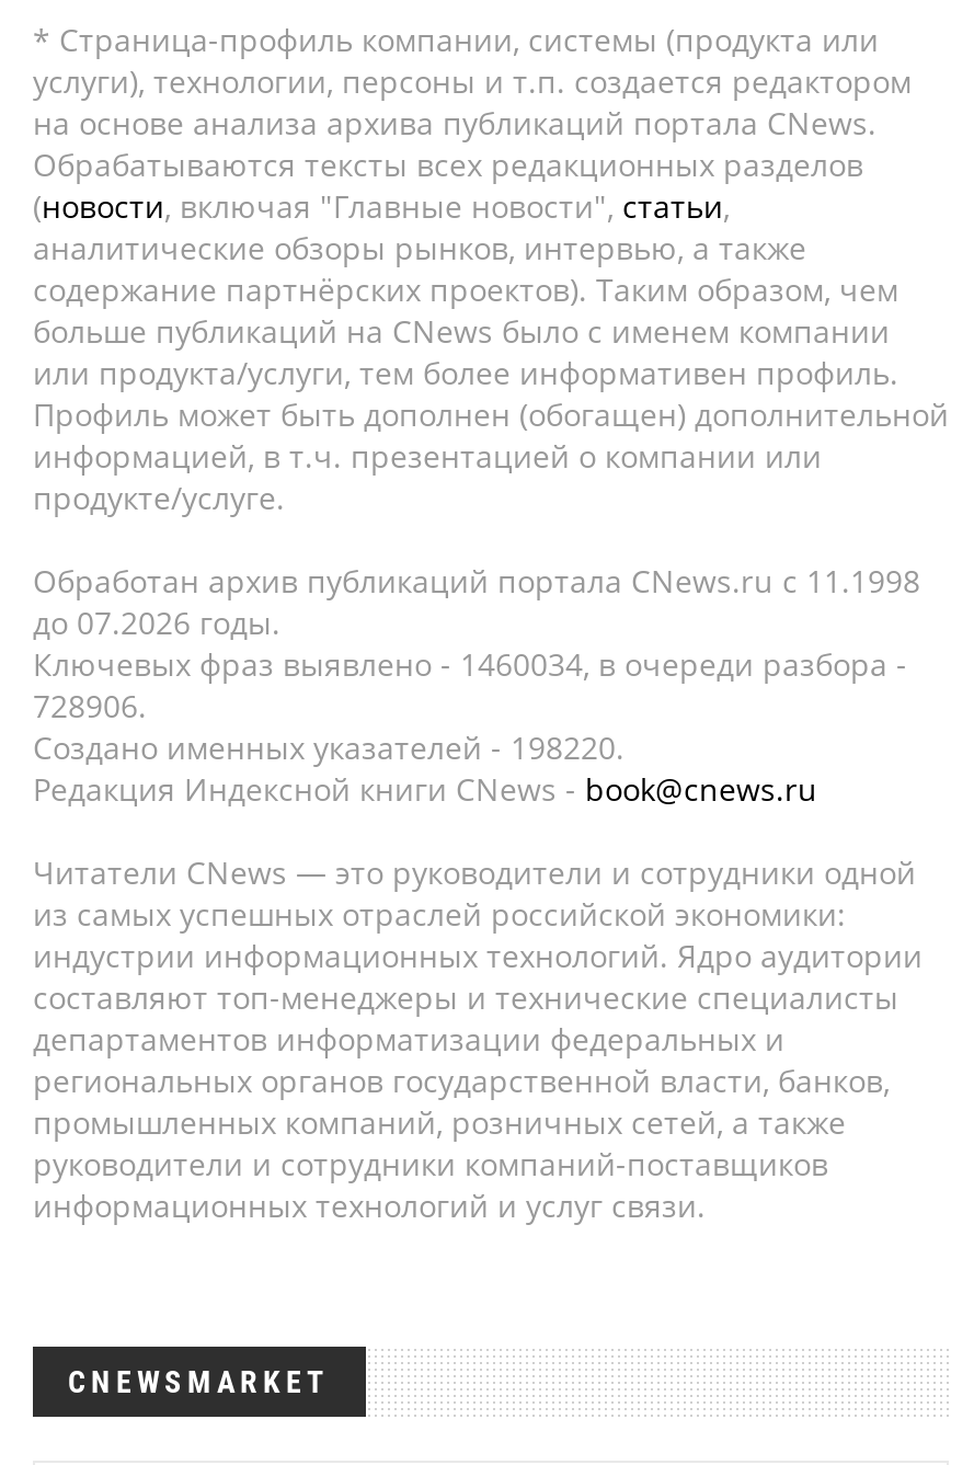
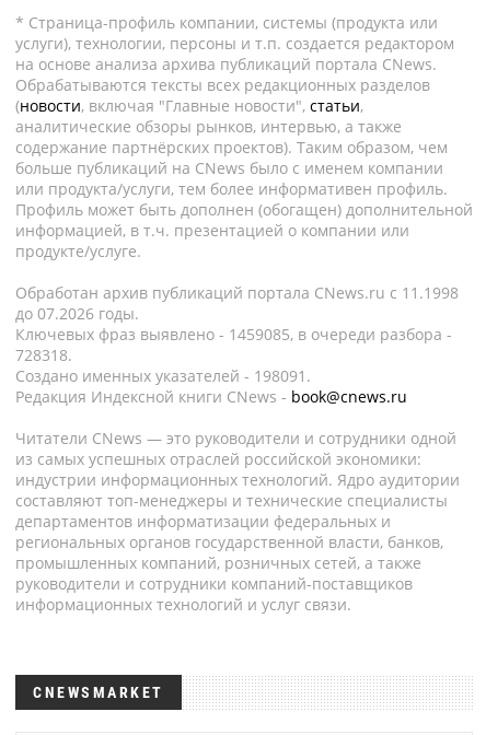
[33,643,907,685] Ключевых фраз выявлено - 1460034, в очереди разбора - -> [15,324,452,345] Ключевых фраз выявлено - 1459085, в очереди разбора -
[33,685,147,726] 728906. -> [15,345,72,365] 728318.
[33,726,624,768] Создано именных указателей - 198220. -> [15,365,311,386] Создано именных указателей - 198091.

